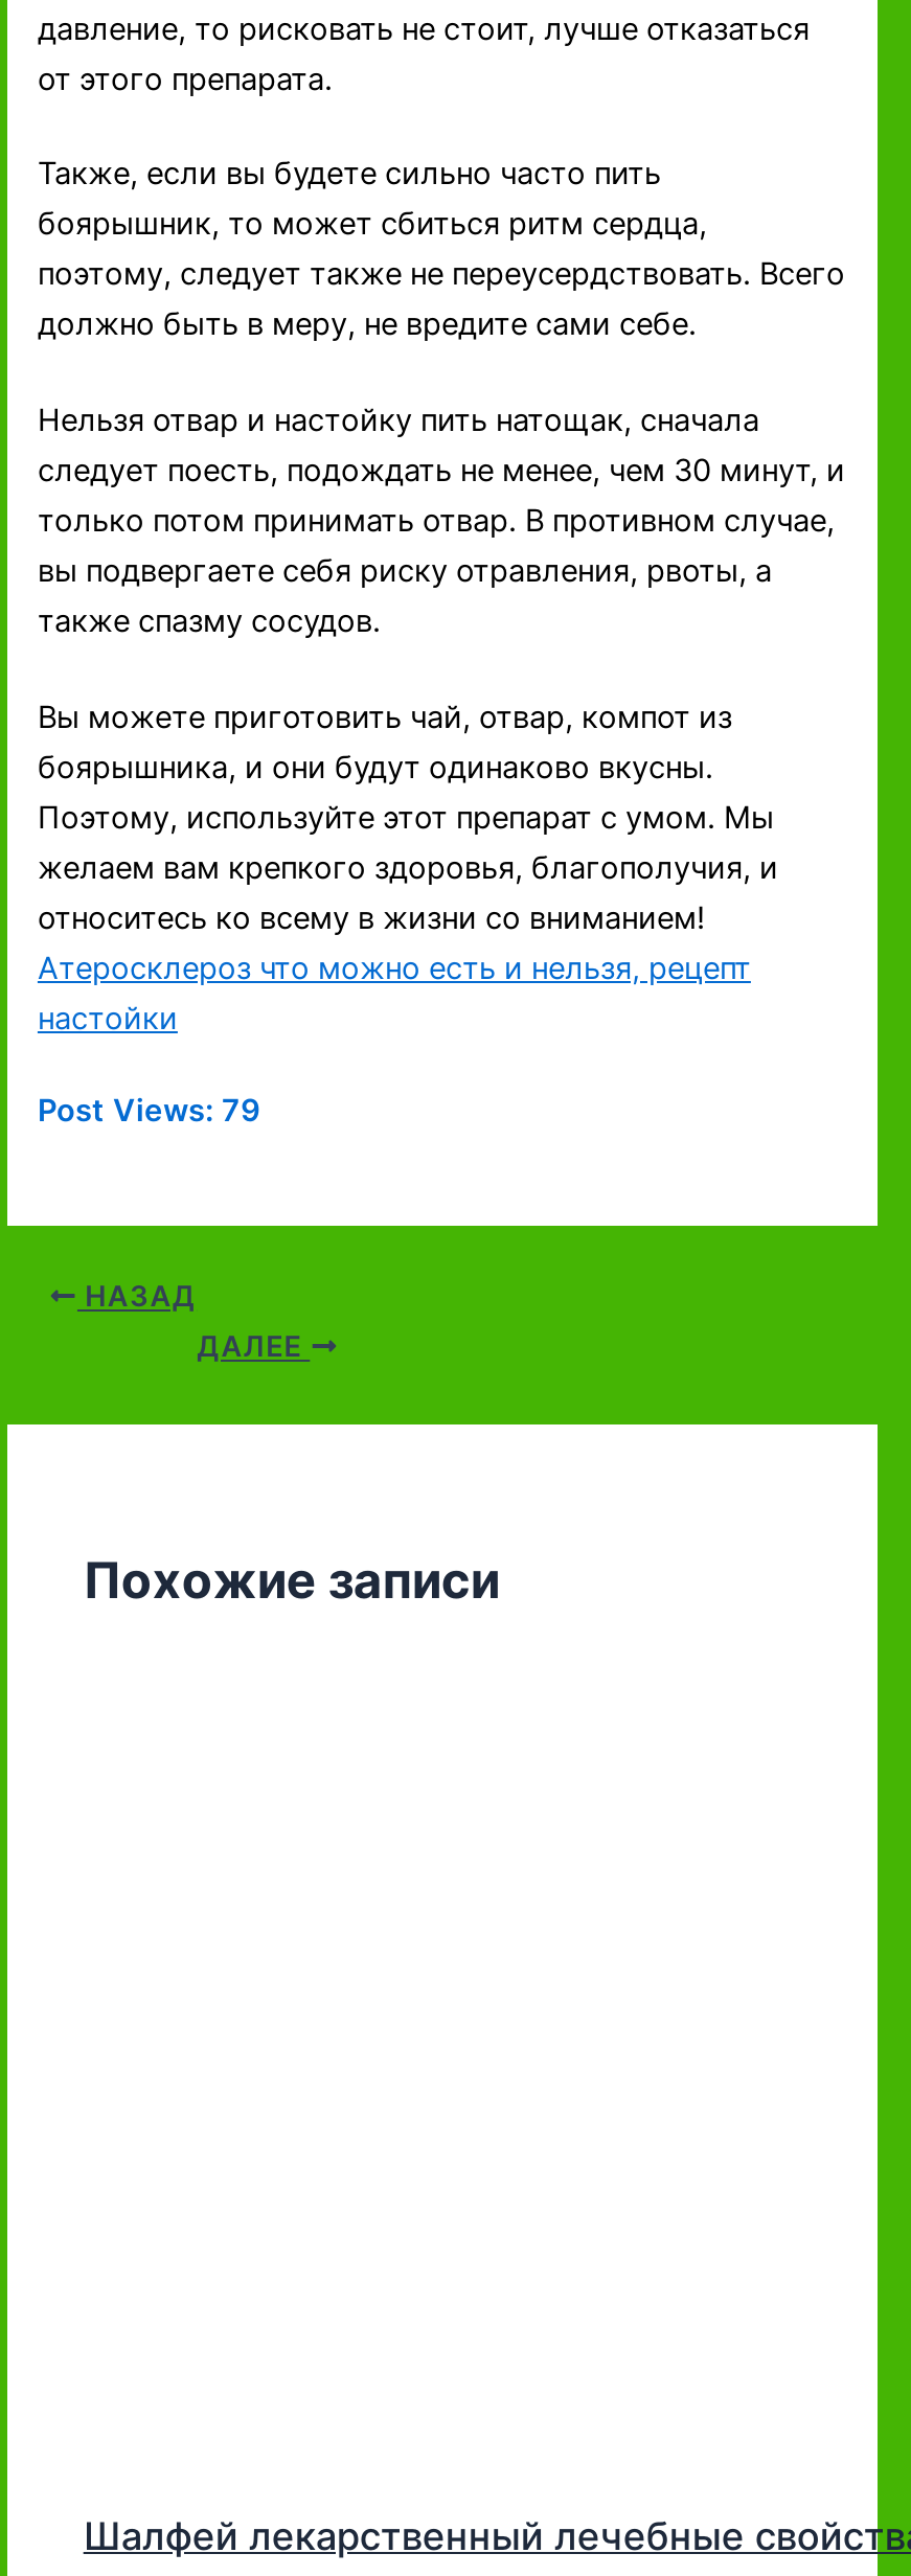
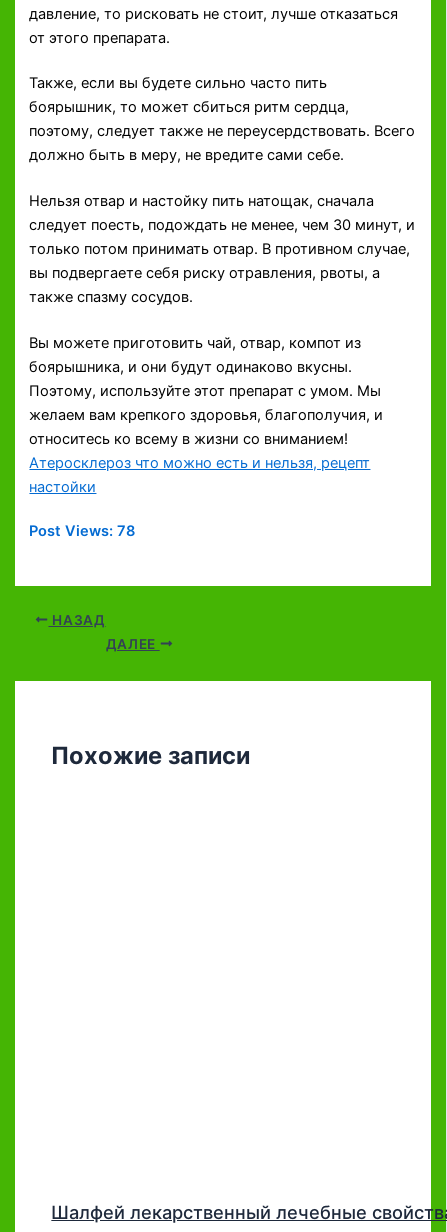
[38,1092,259,1130] Post Views: 79 -> [29,522,135,540] Post Views: 78

